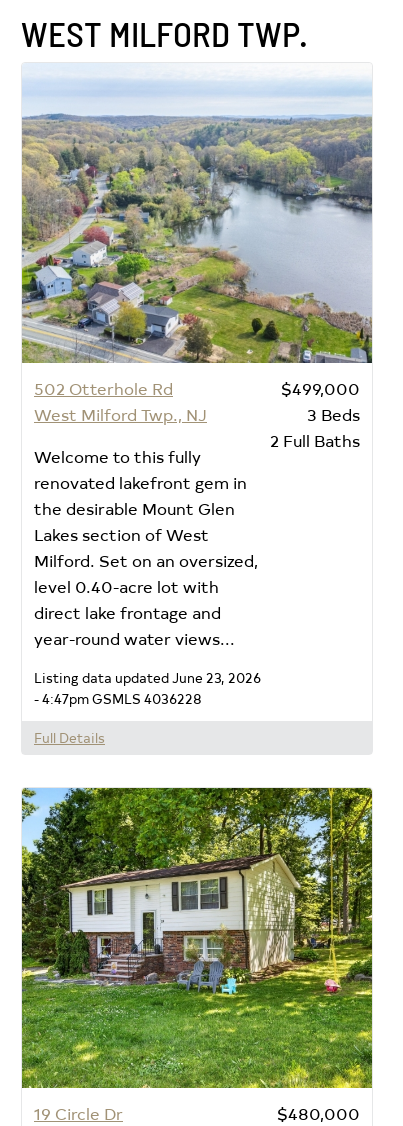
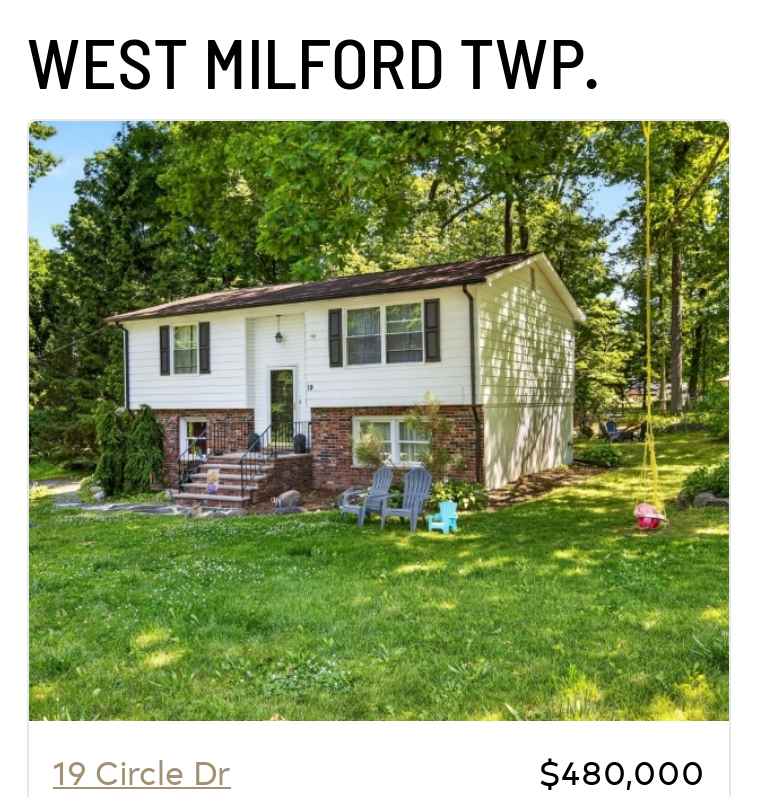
[21,64,373,707] [image] | 502 Otterhole Rd | West Milford Twp., NJ | Welcome to this fully | renovated lakefront gem in | the desirable Mount Glen | Lakes section of West | Milford. Set on an oversized, | level 0.40-acre lot with | direct lake frontage and | year-round water views... | Listing data updated June 23, 2026 | - 4:47pm GSMLS 4036228 -> none
[270,377,360,451] $499,000 | 3 Beds | 2 Full Baths -> none
[34,729,105,746] Full Details -> none

